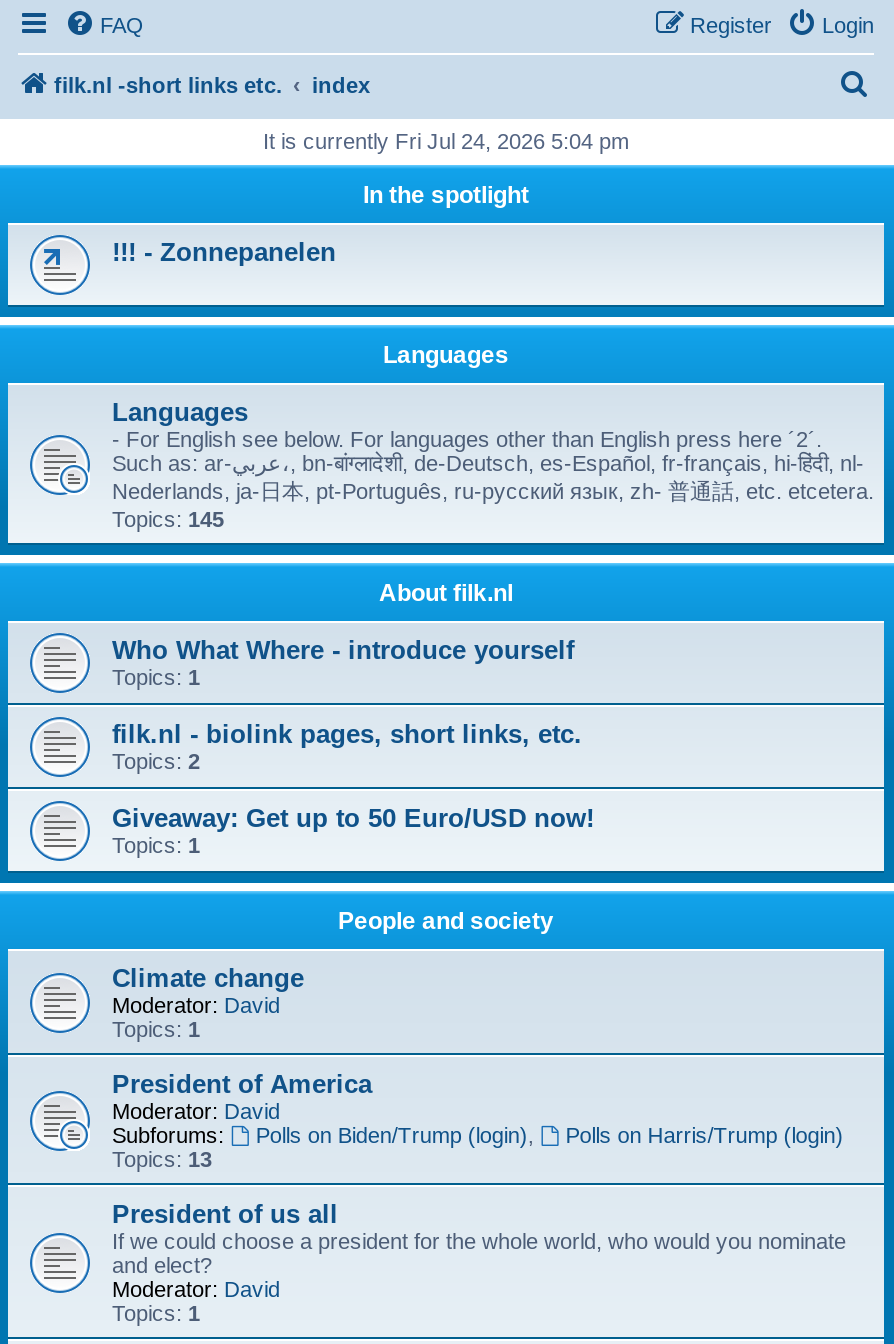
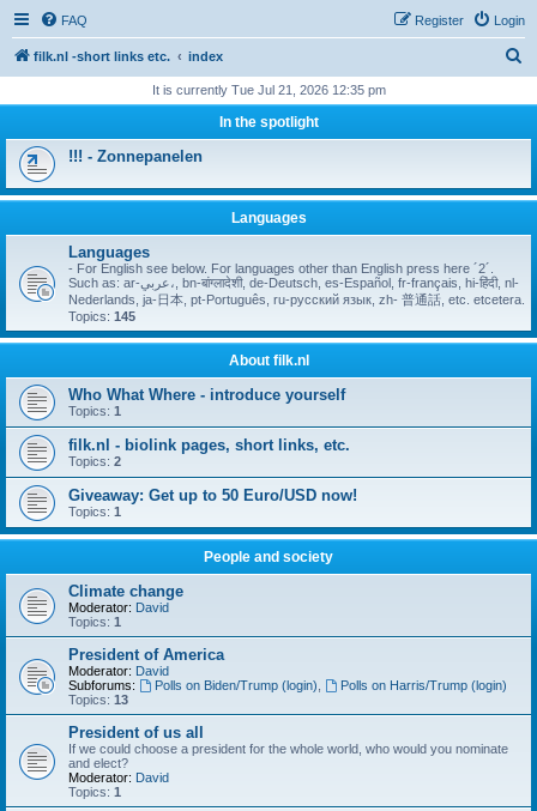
[263,129,629,153] It is currently Fri Jul 24, 2026 5:04 pm -> [152,83,385,97] It is currently Tue Jul 21, 2026 12:35 pm

